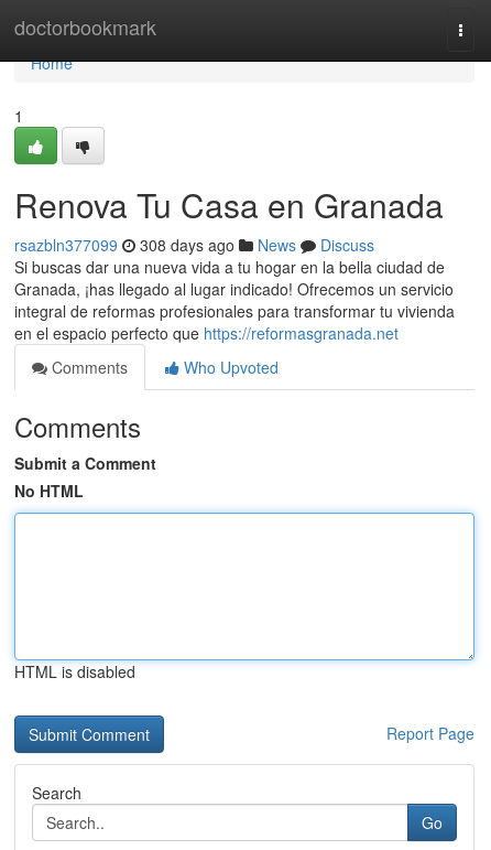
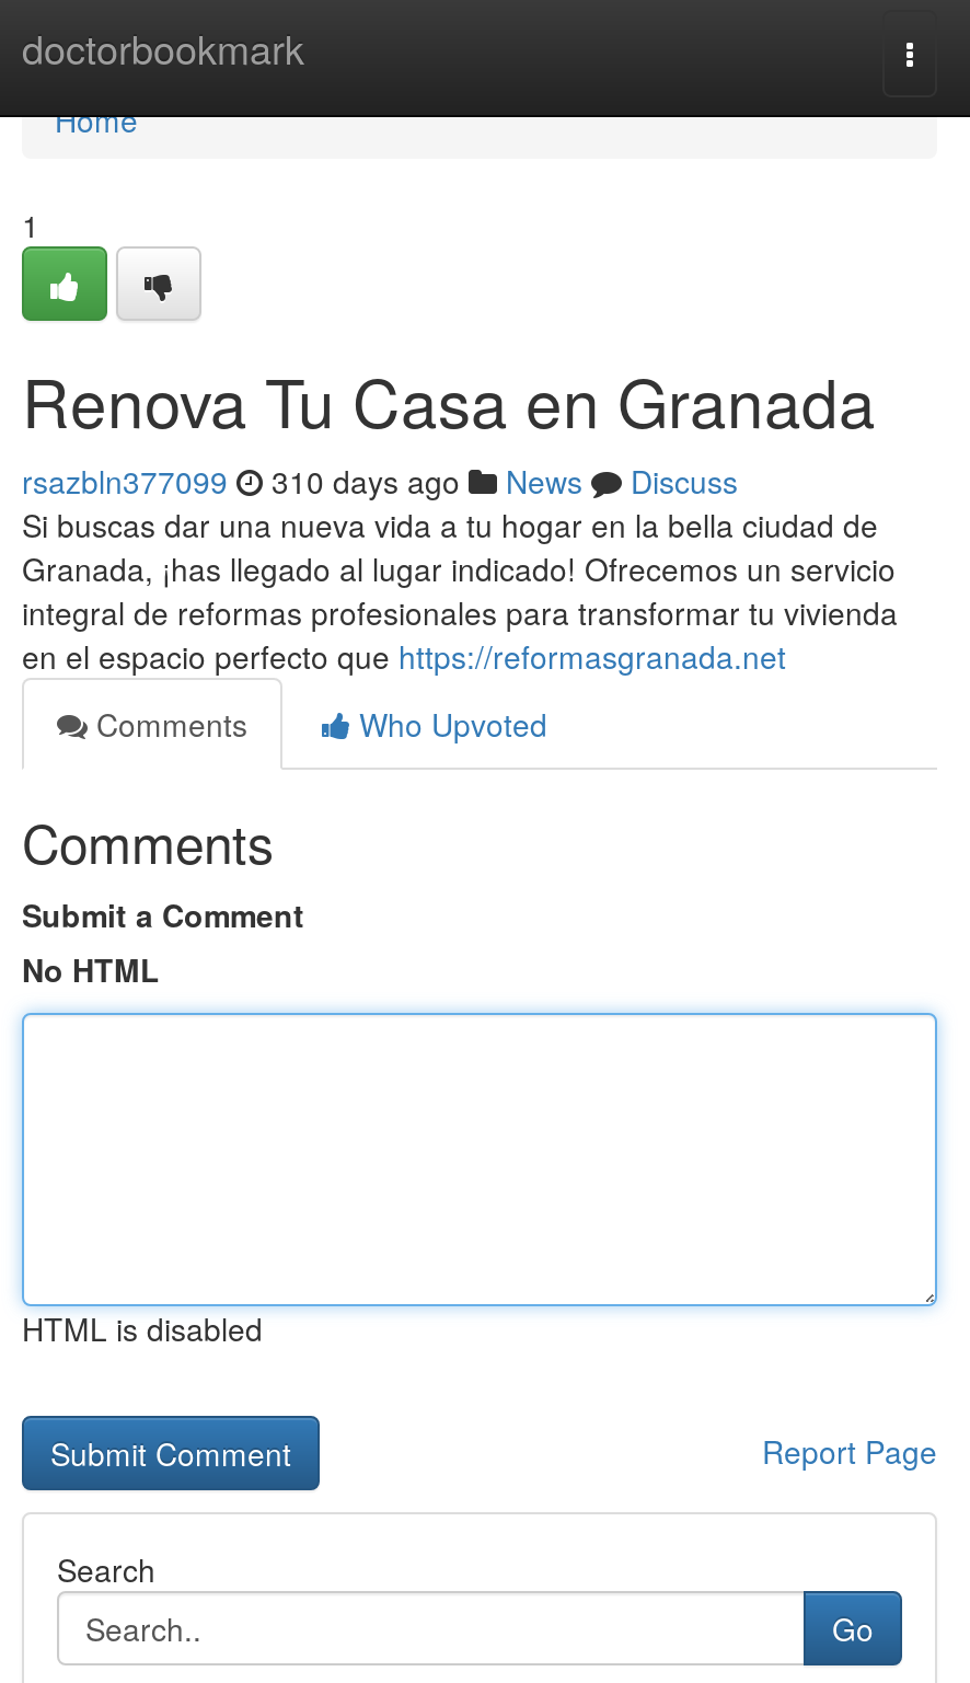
[14,234,374,256] rsazbln377099 308 days ago News Discuss -> [22,459,738,503] rsazbln377099 310 days ago News Discuss

